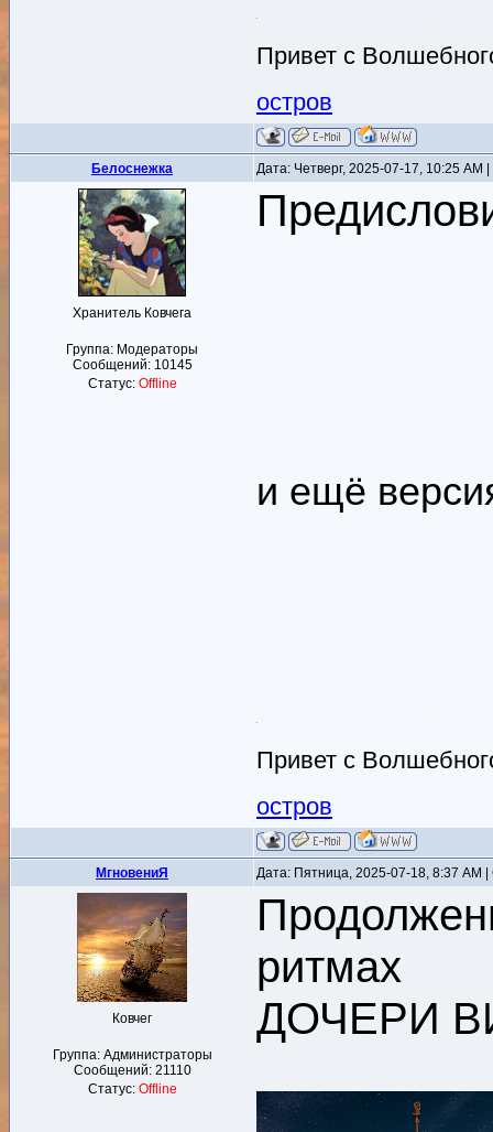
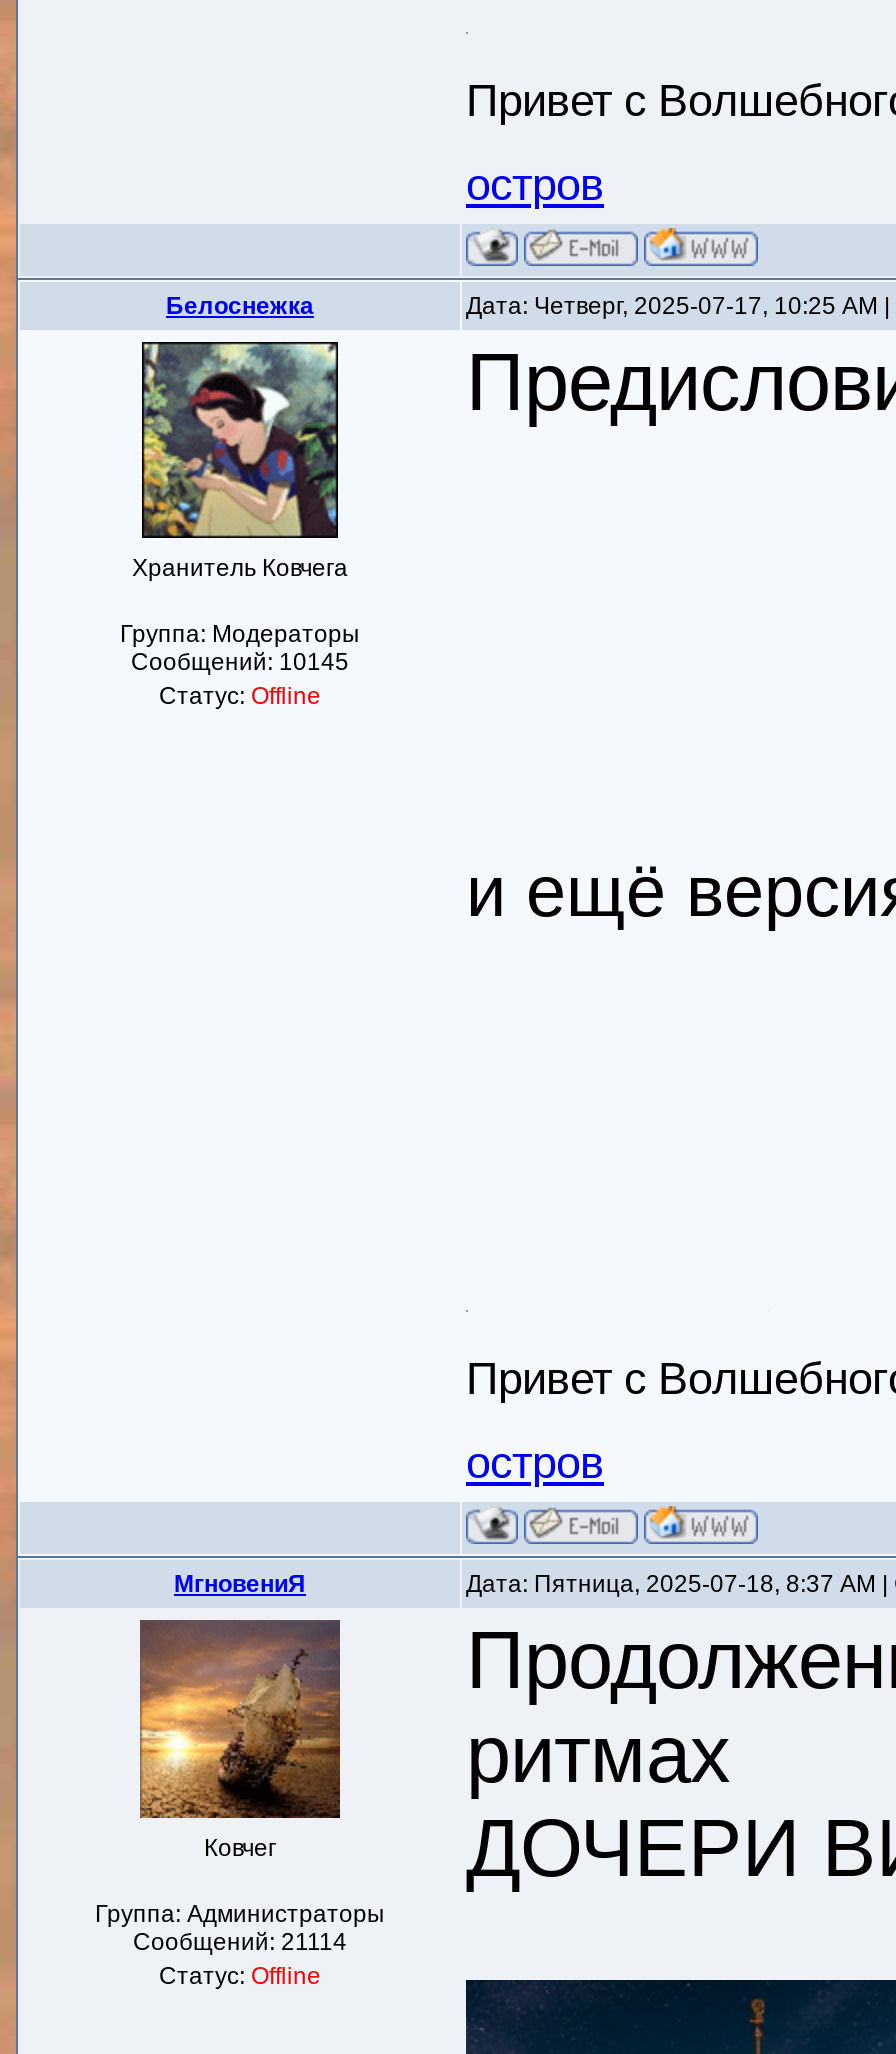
[73,1063,191,1078] Сообщений: 21110 -> [133,1928,347,1956] Сообщений: 21114

